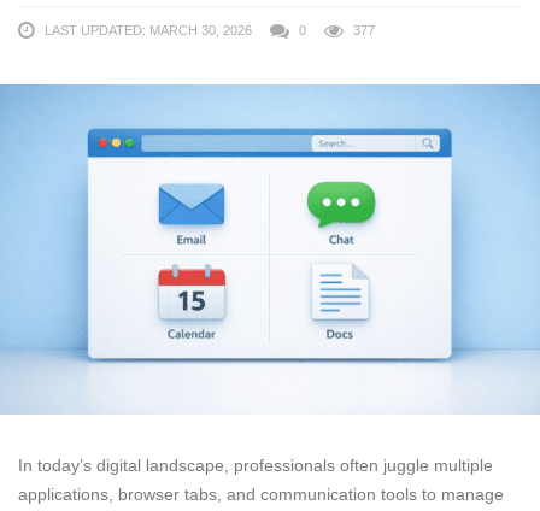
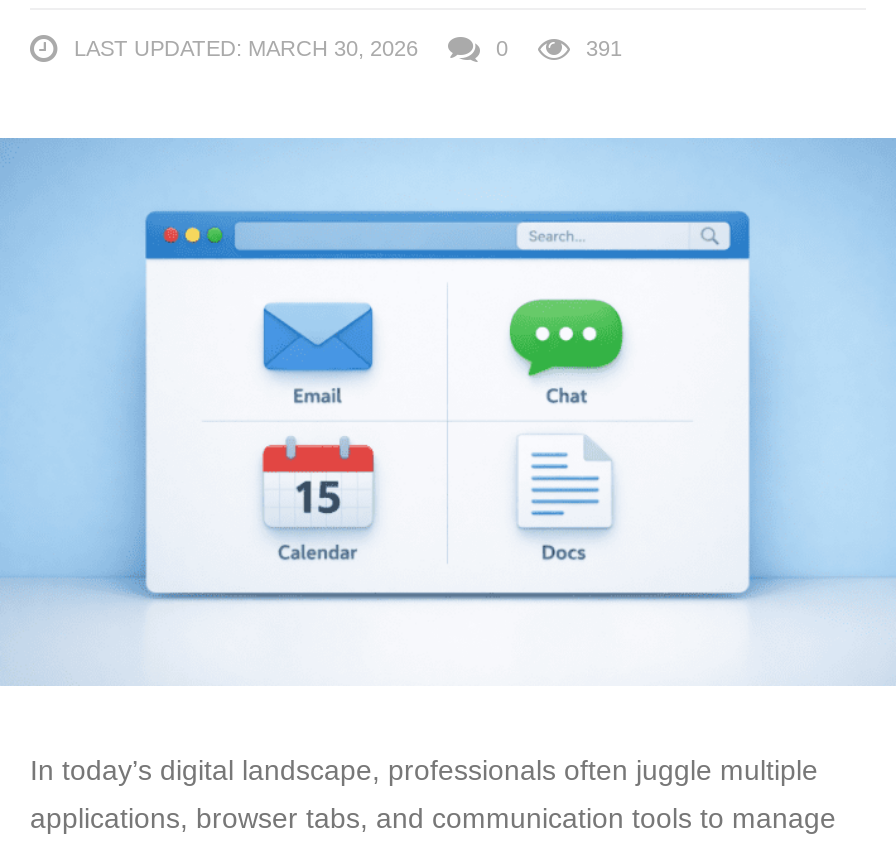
[350,23,375,38] 377 -> [580,36,622,60] 391

